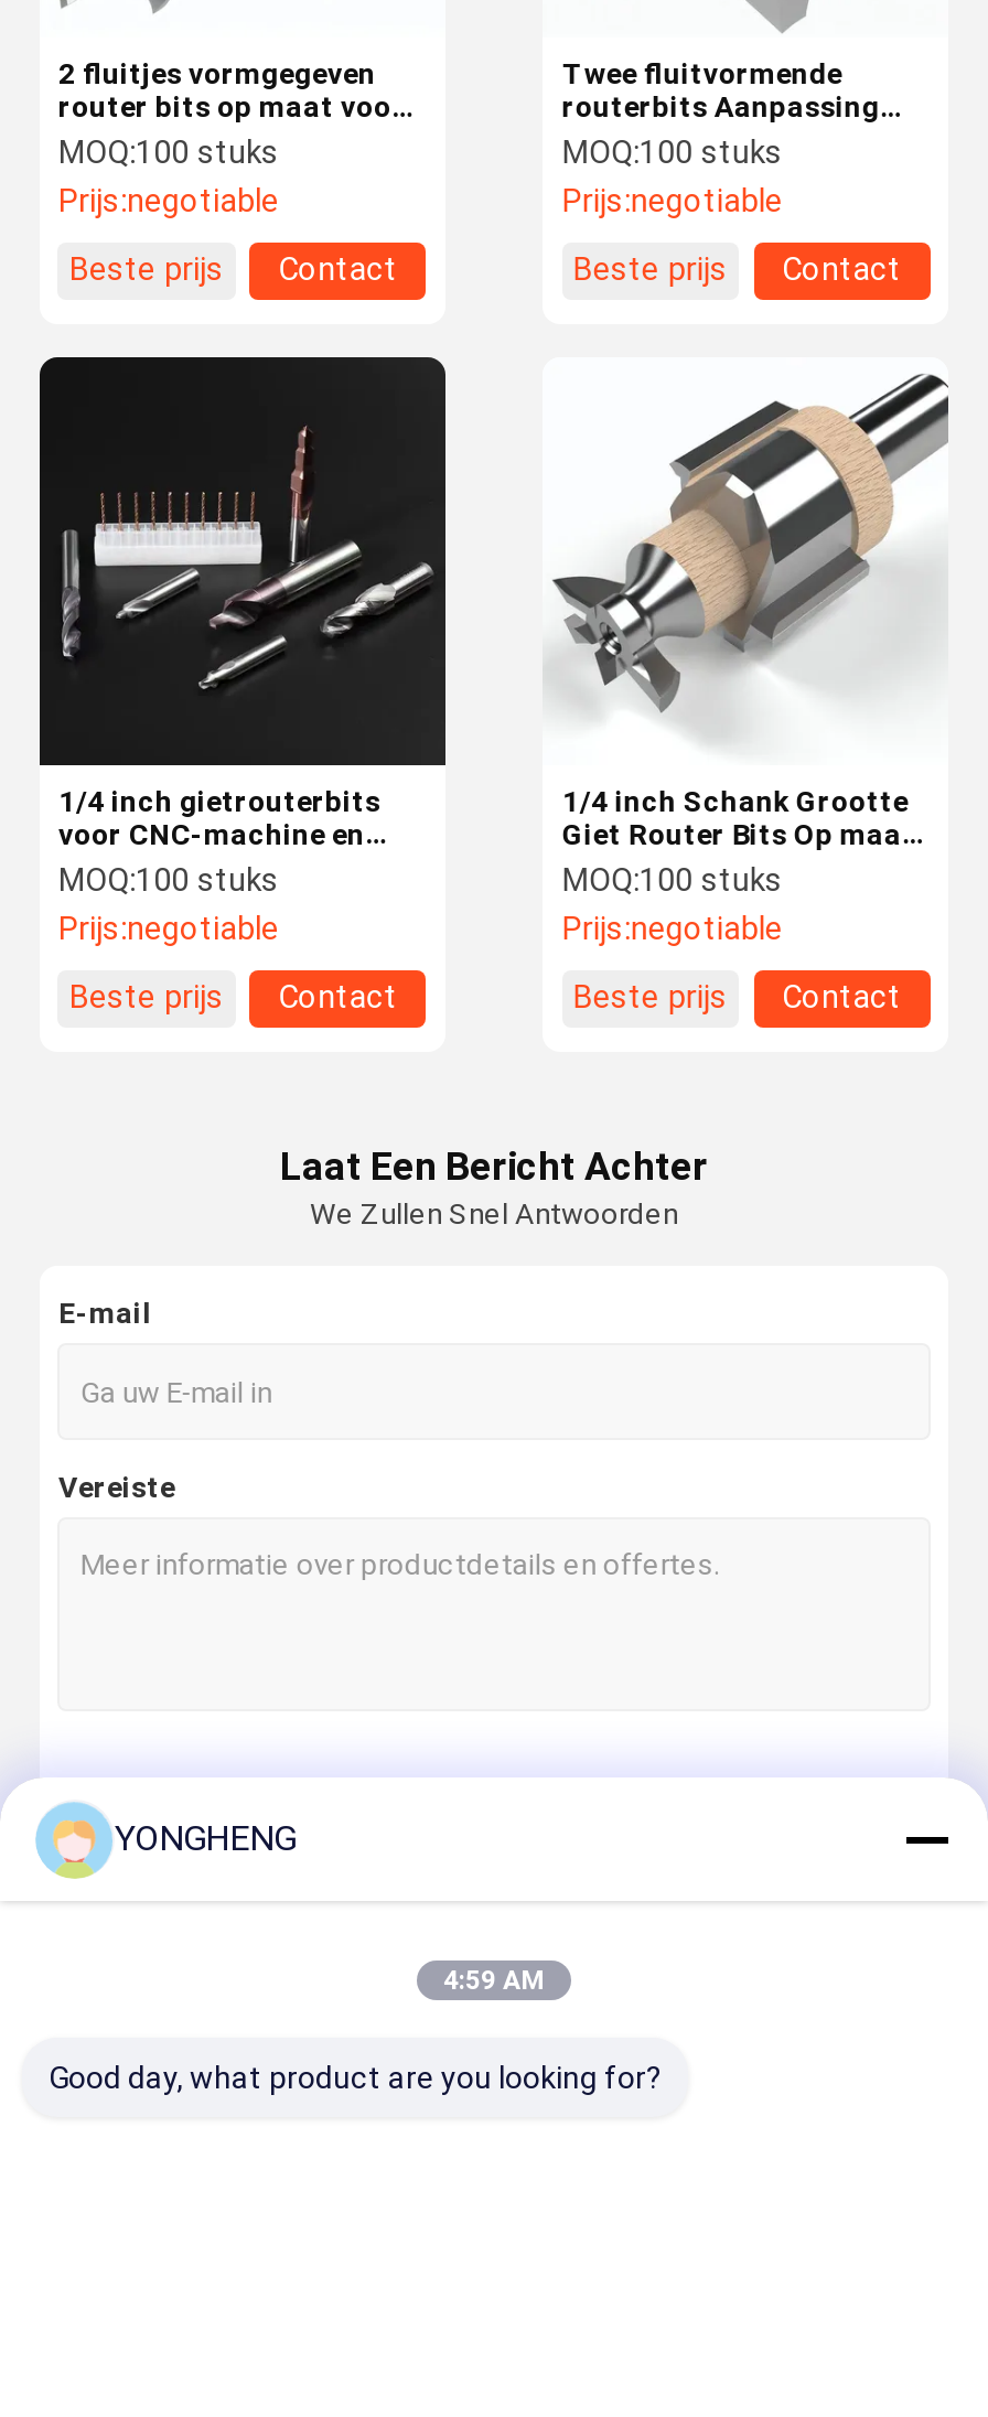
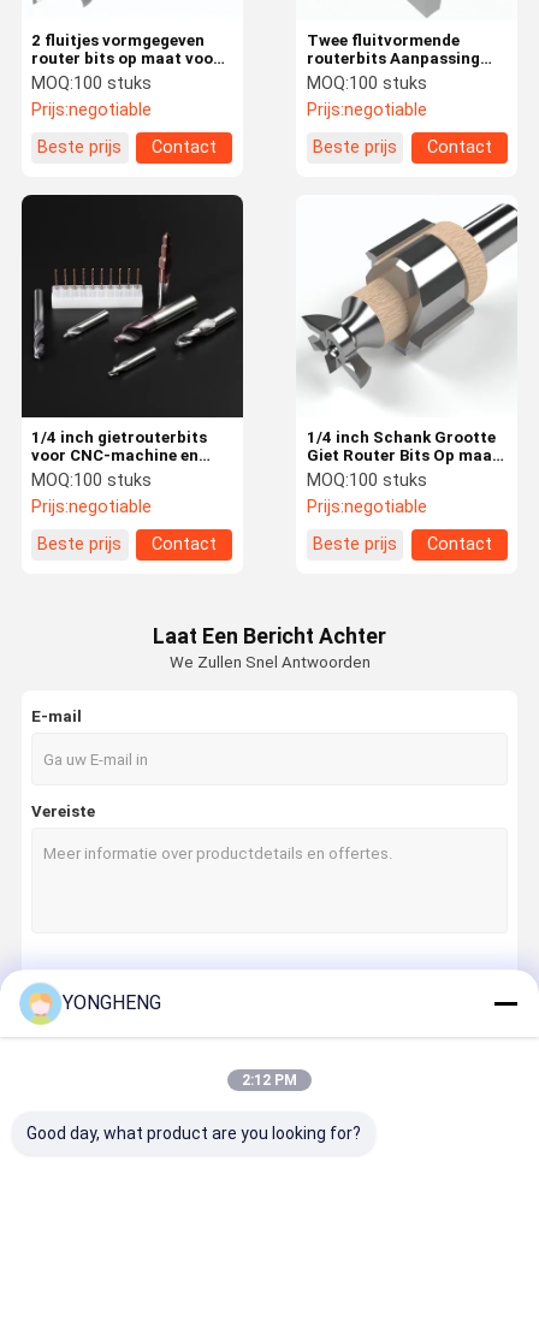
[443,1965,545,1996] 4:59 AM -> [242,1072,297,1089] 2:12 PM

